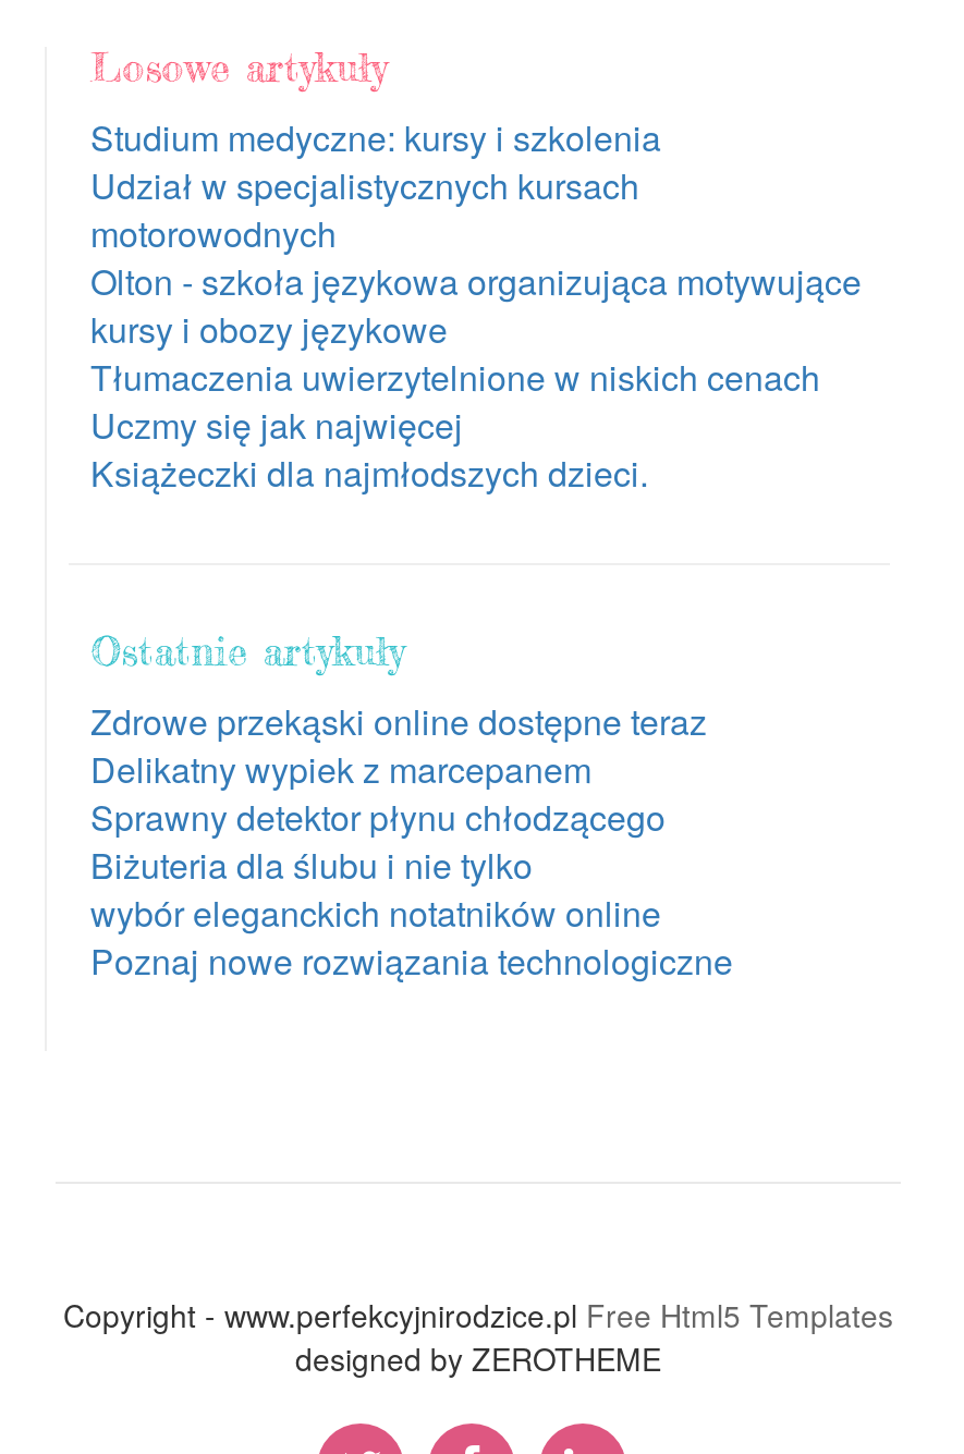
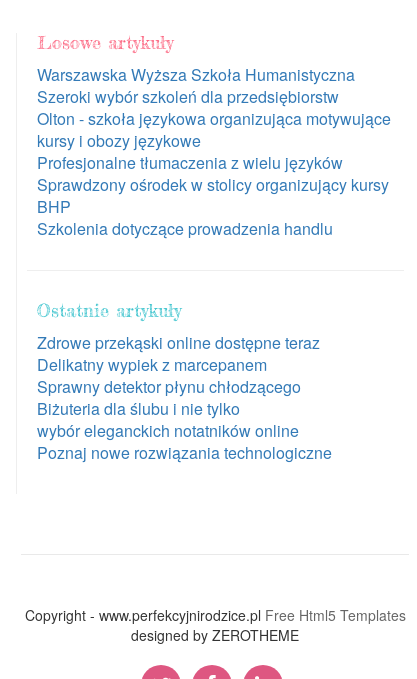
[90,112,661,258] Studium medyczne: kursy i szkolenia | Udział w specjalistycznych kursach | motorowodnych -> [37,63,355,108] Warszawska Wyższa Szkoła Humanistyczna | Szeroki wybór szkoleń dla przedsiębiorstw
moved [90,256,862,354] -> [37,107,391,152]: Olton - szkoła językowa organizująca motywujące | kursy i obozy językowe
[90,351,820,497] Tłumaczenia uwierzytelnione w niskich cenach | Uczmy się jak najwięcej | Książeczki dla najmłodszych dzieci. -> [37,151,389,240] Profesjonalne tłumaczenia z wielu języków | Sprawdzony ośrodek w stolicy organizujący kursy | BHP | Szkolenia dotyczące prowadzenia handlu

